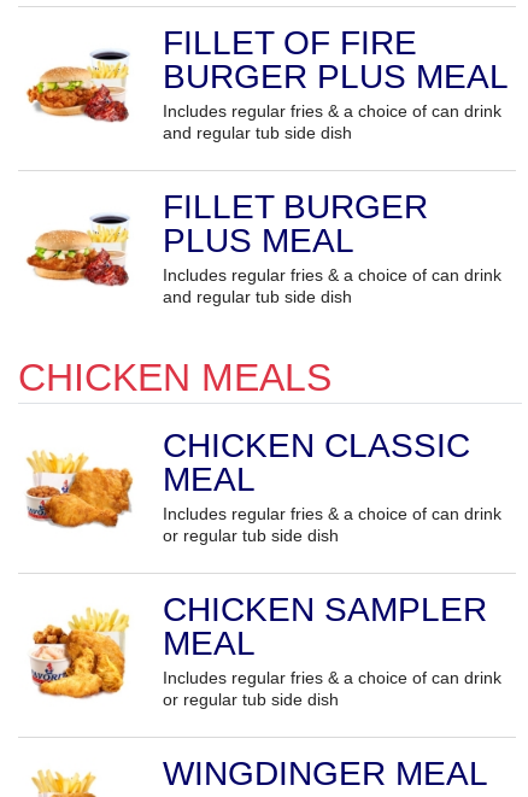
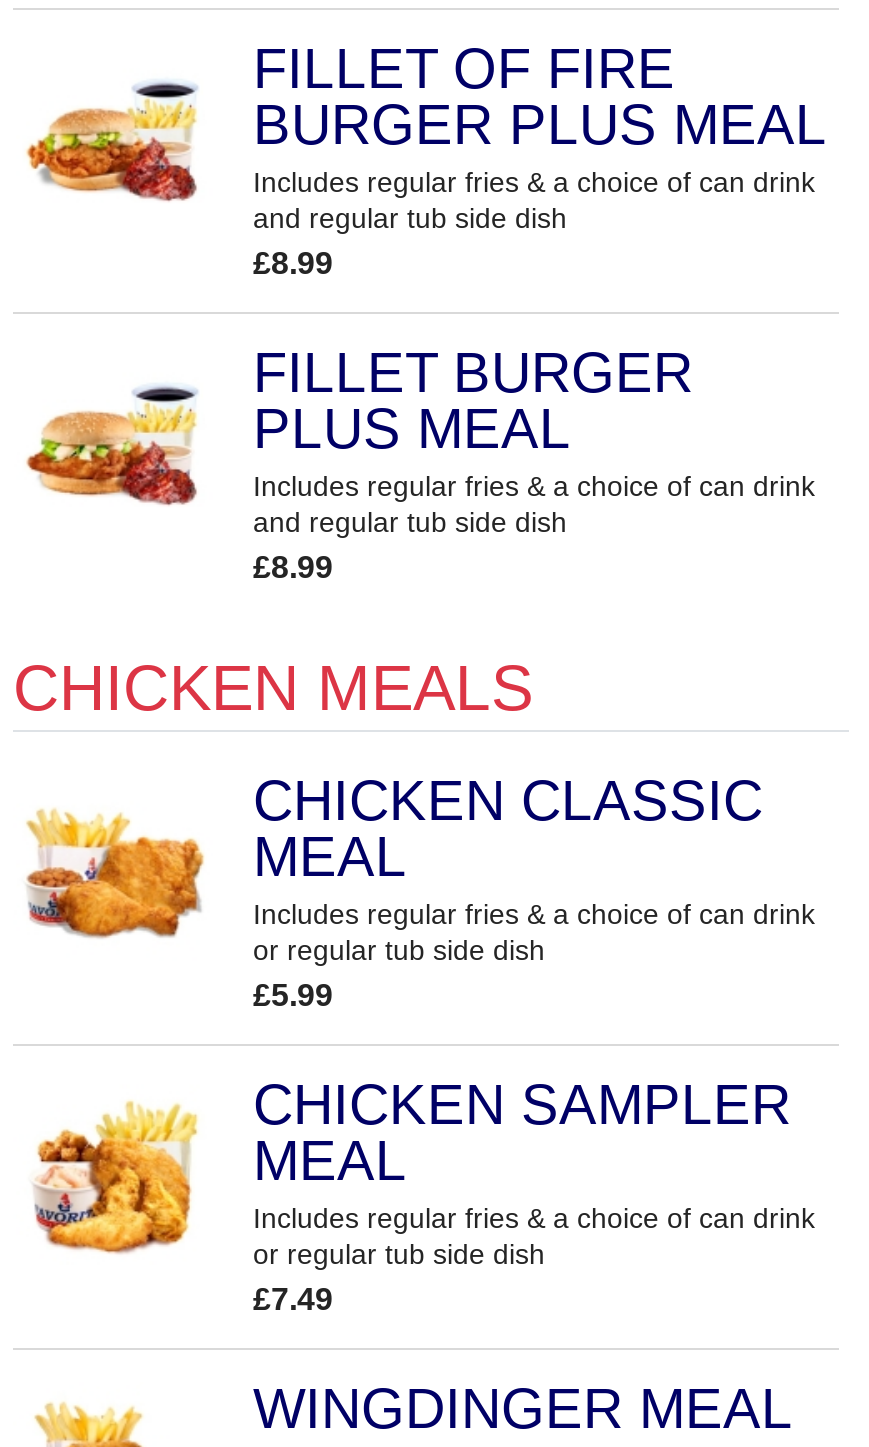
none -> [253,245,333,279] £8.99
none -> [253,549,333,583] £8.99
none -> [253,977,333,1011] £5.99
none -> [253,1281,333,1315] £7.49

